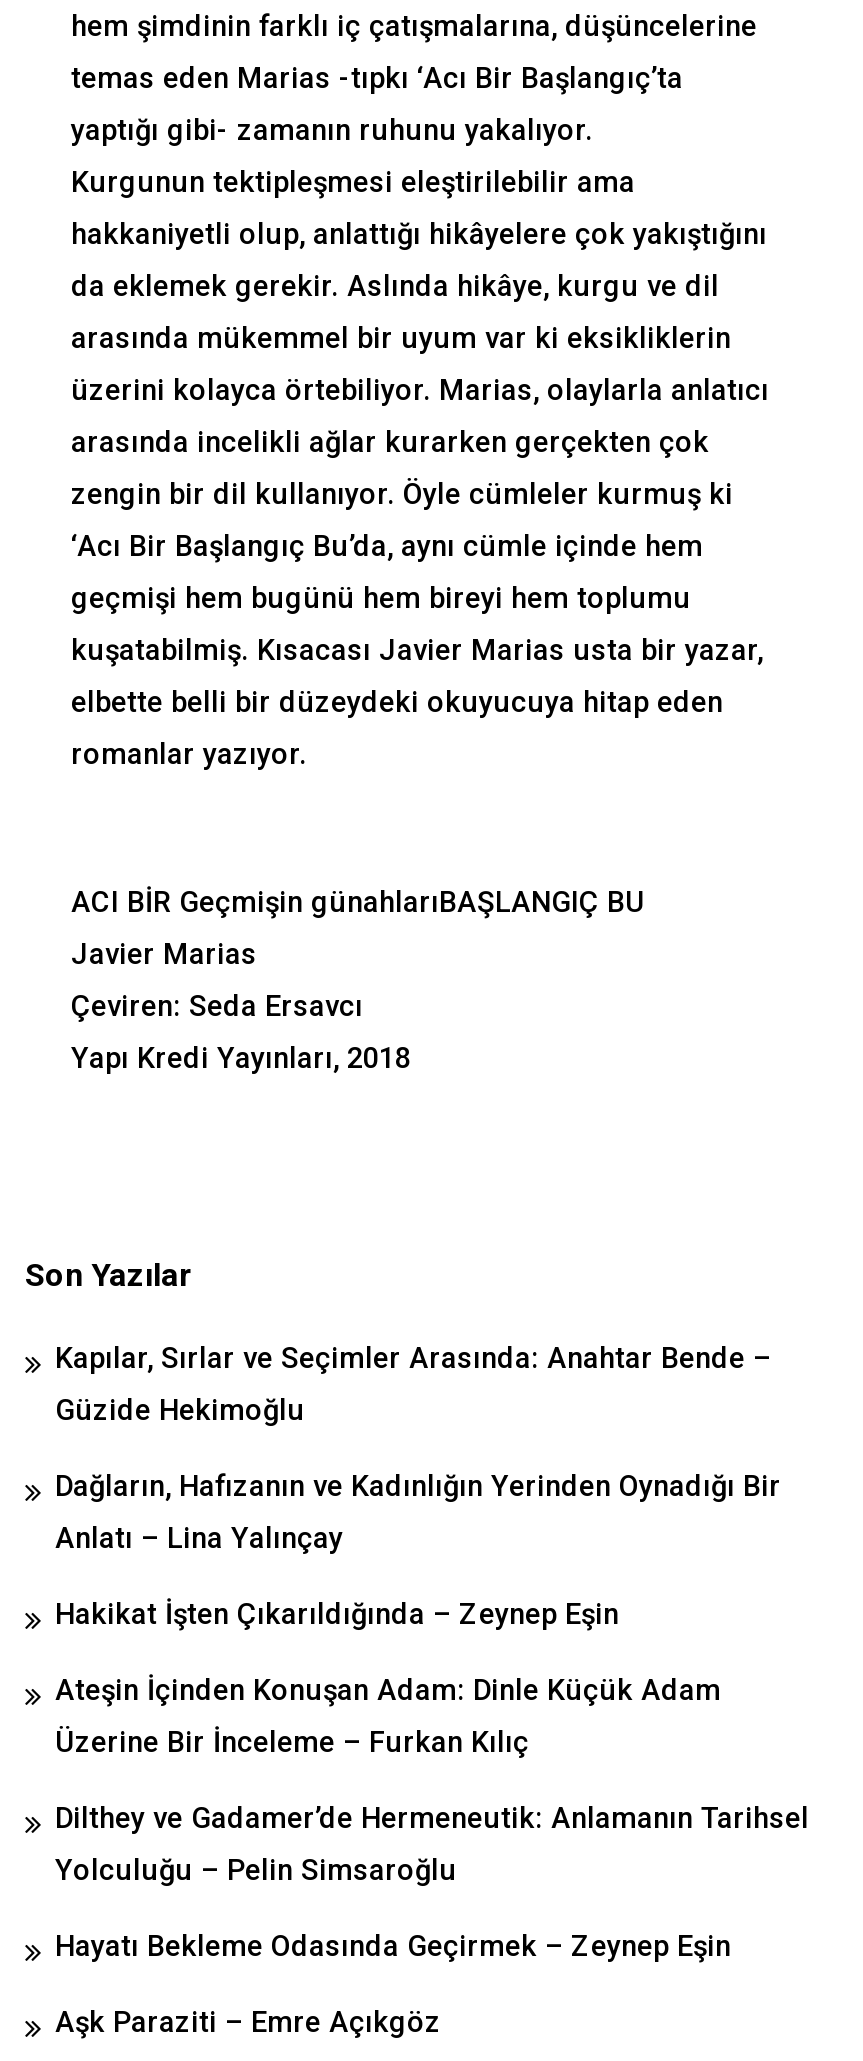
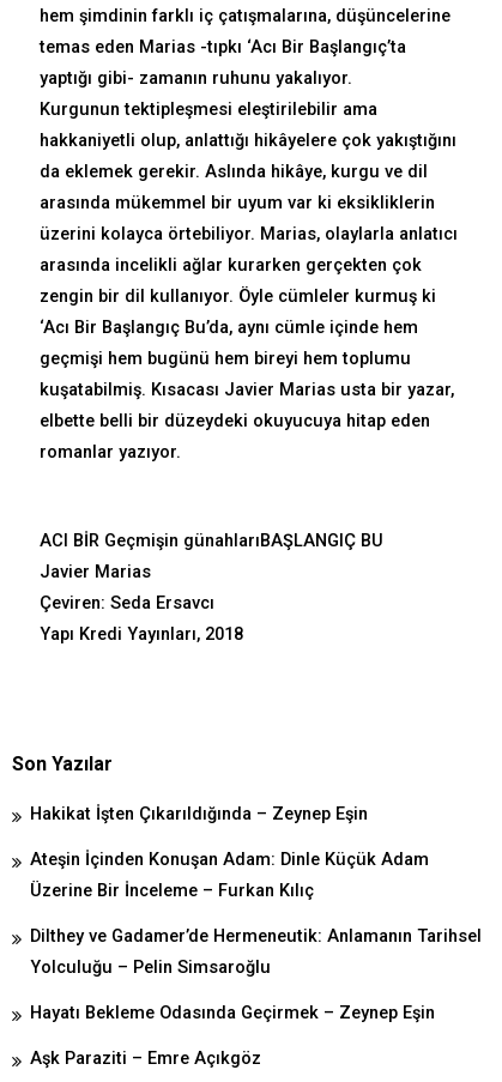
[55,1343,781,1557] Kapılar, Sırlar ve Seçimler Arasında: Anahtar Bende – | Güzide Hekimoğlu | Dağların, Hafızanın ve Kadınlığın Yerinden Oynadığı Bir | Anlatı – Lina Yalınçay -> none

